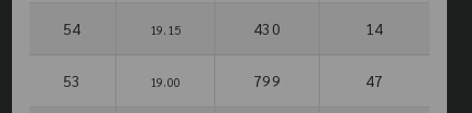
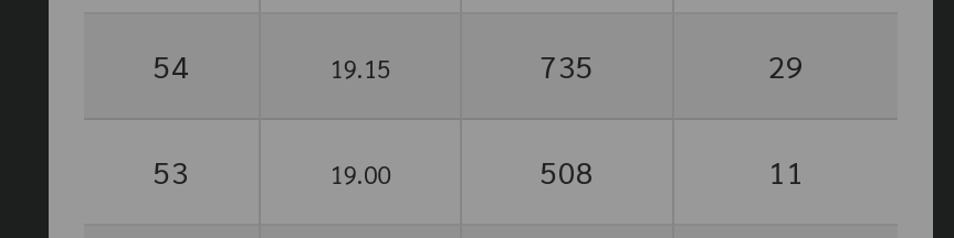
[254,18,280,38] 430 -> [540,45,594,84] 735
[366,18,383,38] 14 -> [768,45,804,84] 29
[254,70,280,90] 799 -> [540,151,594,190] 508
[366,70,383,90] 47 -> [768,151,804,190] 11

